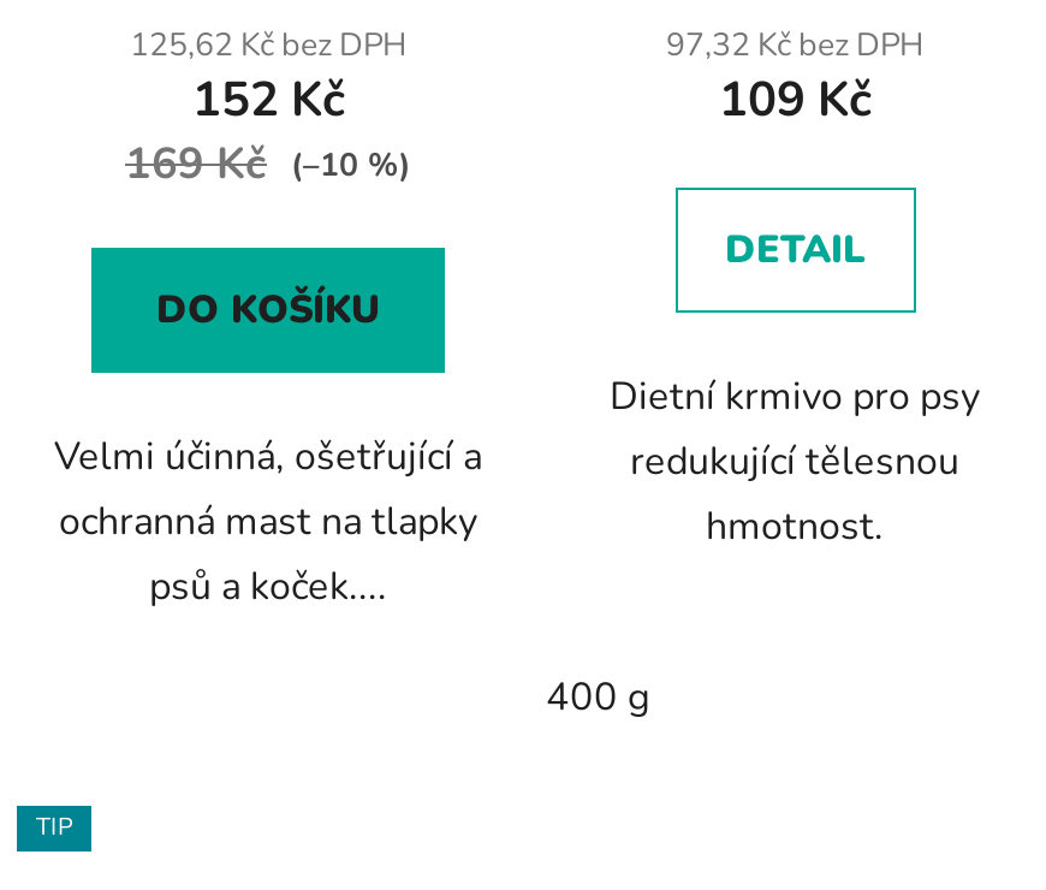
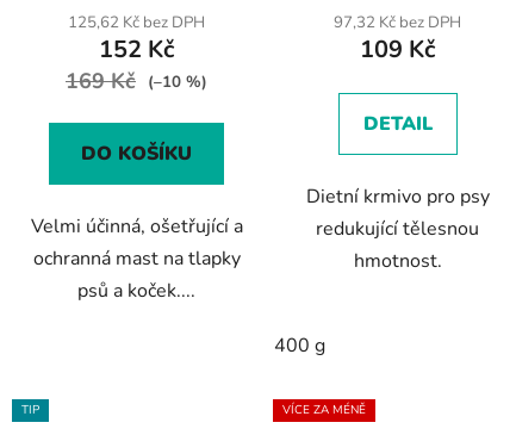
none -> [282,402,366,418] VÍCE ZA MÉNĚ

